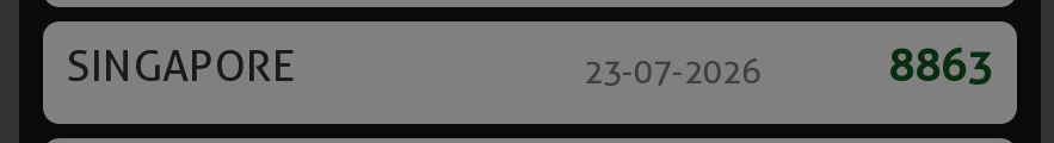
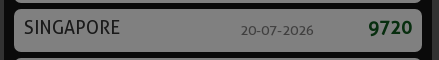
[583,52,760,91] 23-07-2026 -> [240,22,314,38] 20-07-2026
[888,41,993,91] 8863 -> [368,17,412,38] 9720

